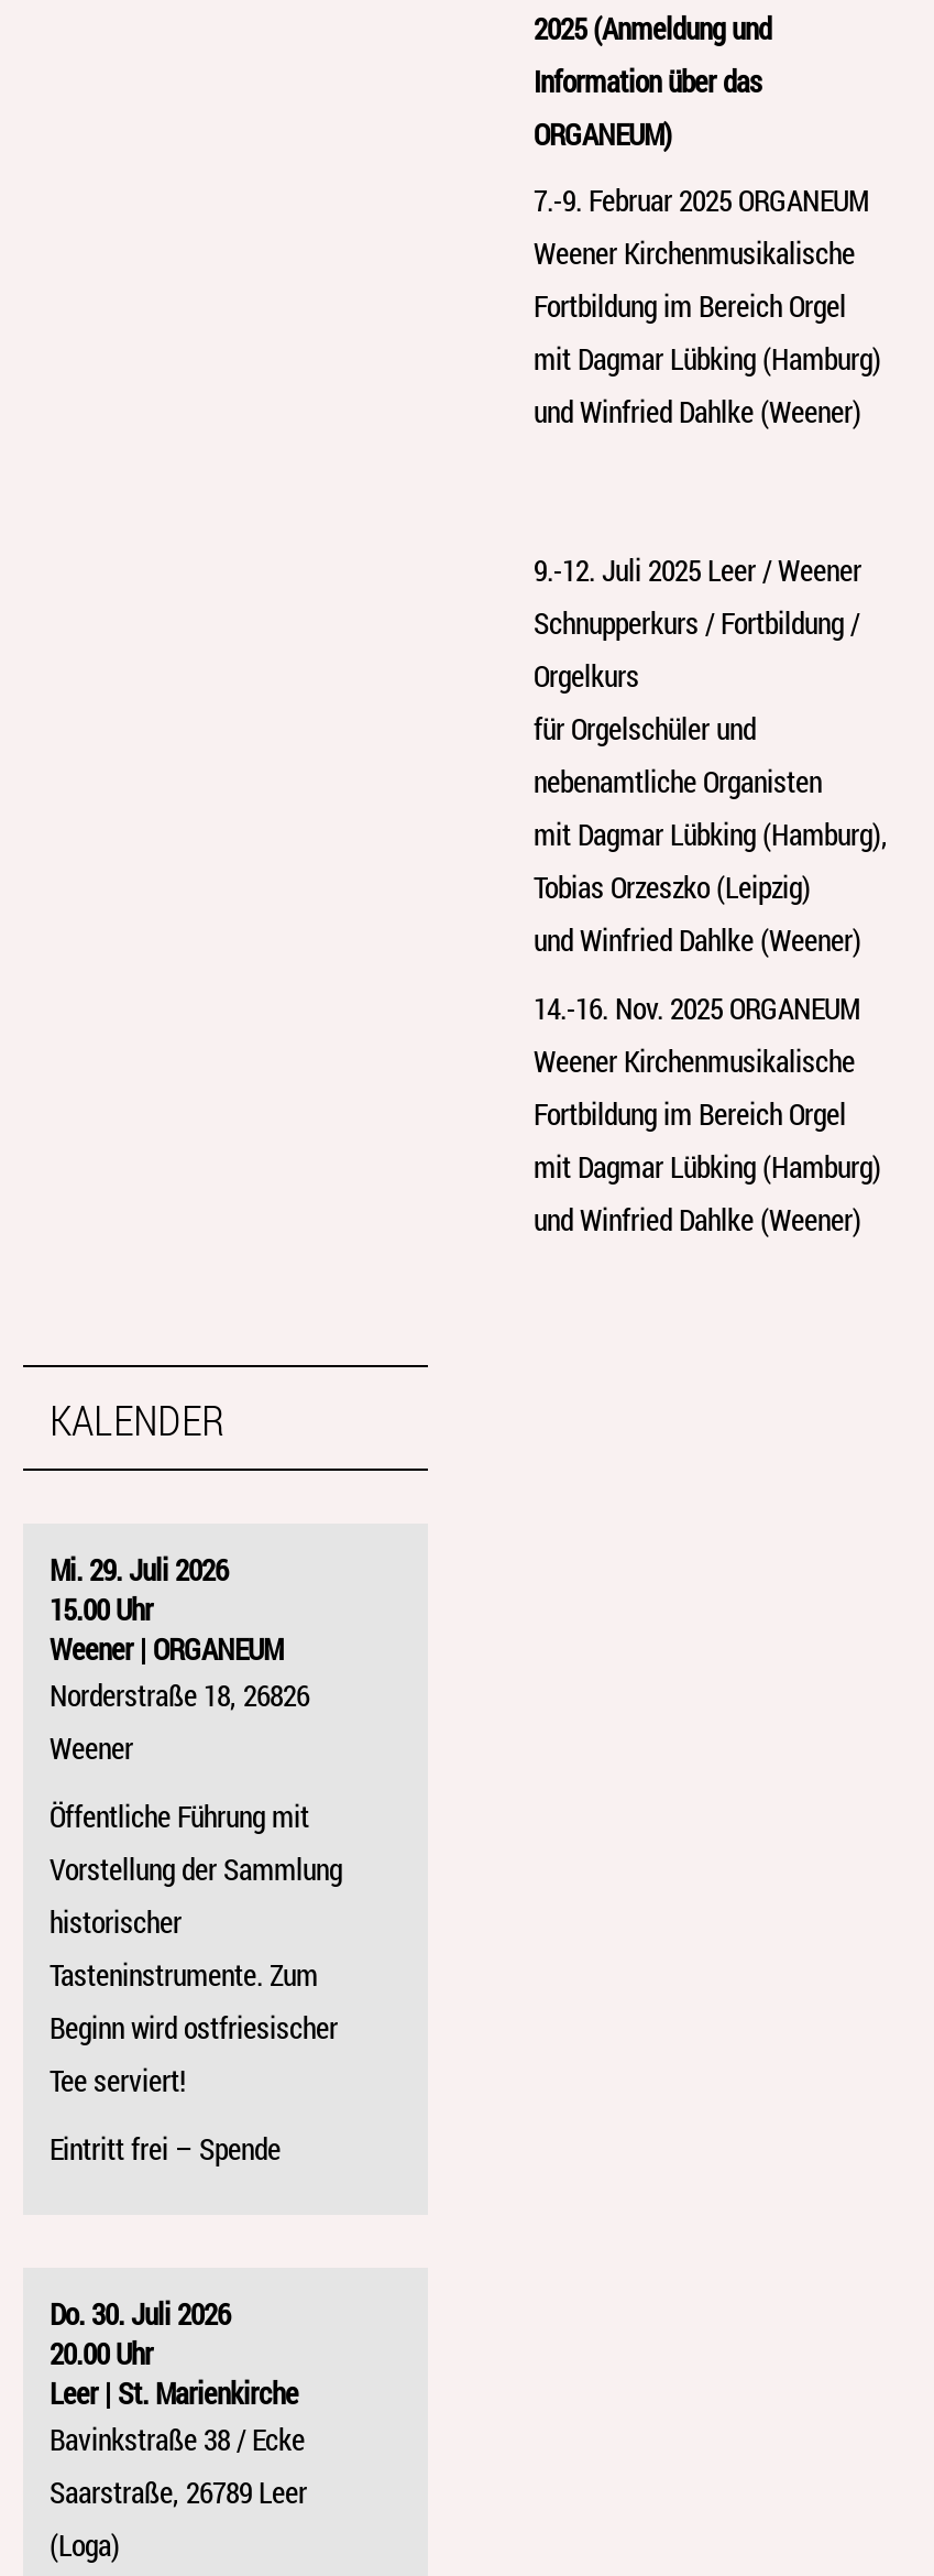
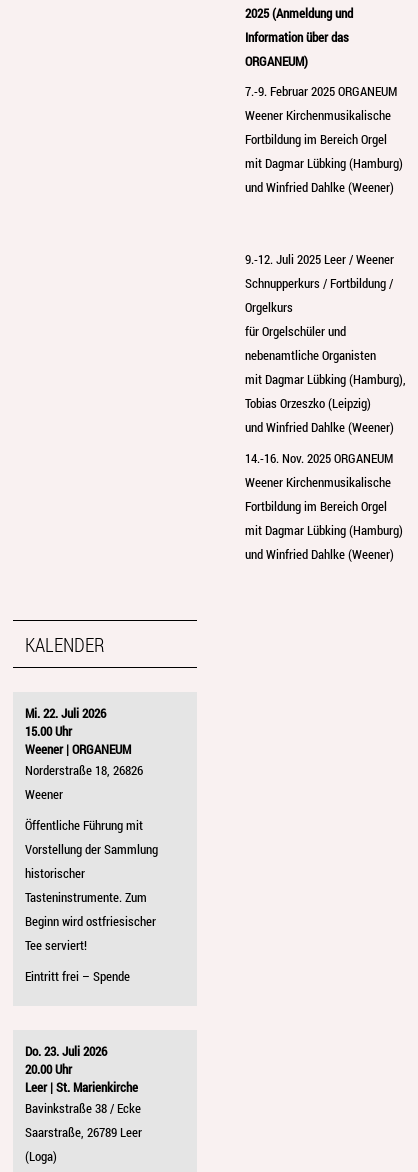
[50,1551,228,1591] Mi. 29. Juli 2026 -> [25,704,106,722] Mi. 22. Juli 2026
[50,2295,230,2335] Do. 30. Juli 2026 -> [25,1042,107,1060] Do. 23. Juli 2026

